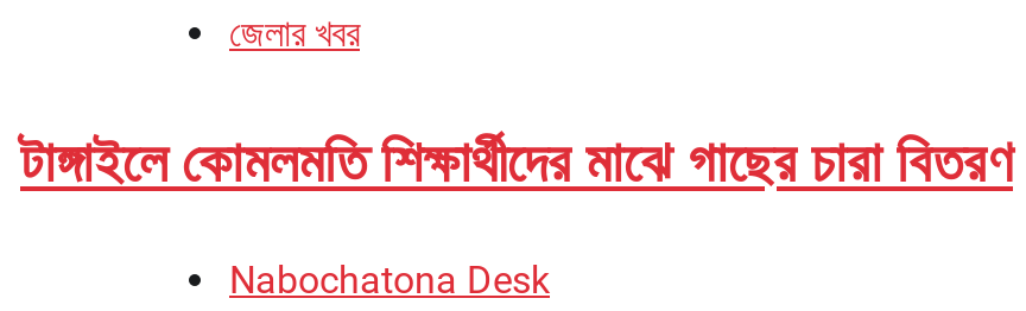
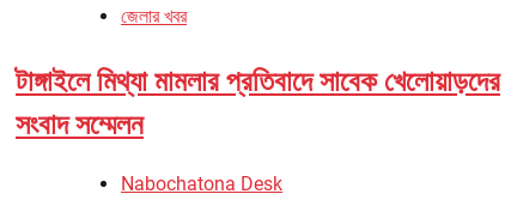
[20,129,1013,195] টাঙ্গাইলে কোমলমতি শিক্ষার্থীদের মাঝে গাছের চারা বিতরণ -> [16,65,500,142] টাঙ্গাইলে মিথ্যা মামলার প্রতিবাদে সাবেক খেলোয়াড়দের | সংবাদ সম্মেলন

